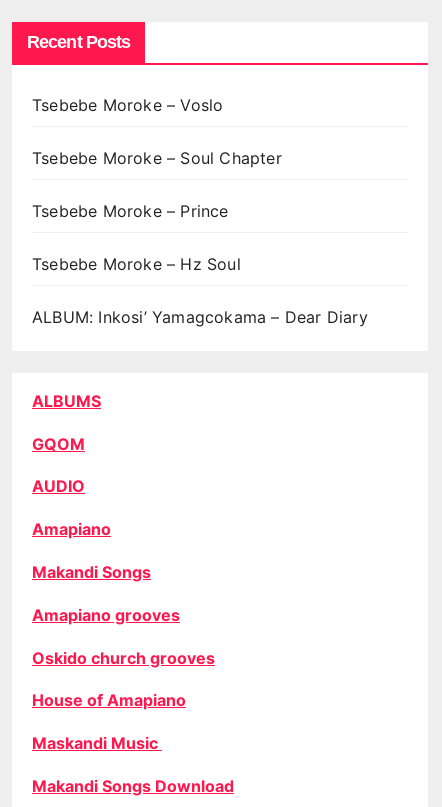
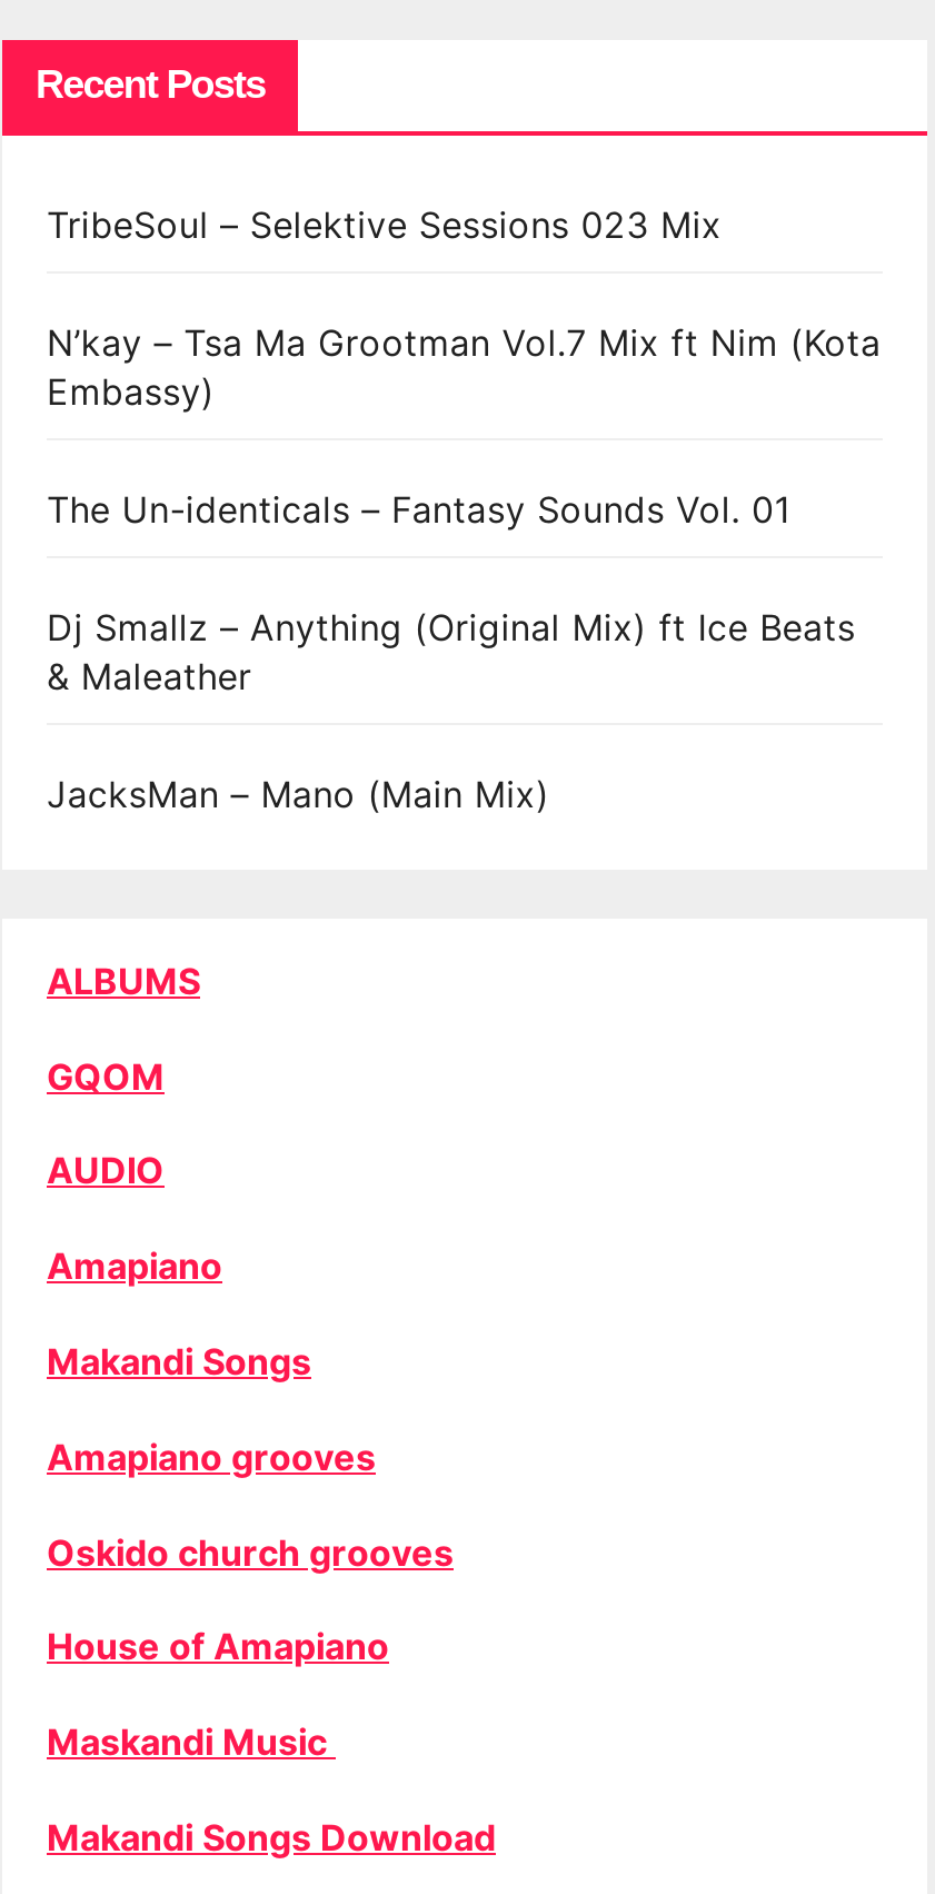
[32,95,223,115] Tsebebe Moroke – Voslo -> [47,203,722,247] TribeSoul – Selektive Sessions 023 Mix
[32,148,282,168] Tsebebe Moroke – Soul Chapter -> [47,321,881,414] N’kay – Tsa Ma Grootman Vol.7 Mix ft Nim (Kota | Embassy)
[32,201,229,221] Tsebebe Moroke – Prince -> [47,487,790,532] The Un-identicals – Fantasy Sounds Vol. 01
[32,254,241,274] Tsebebe Moroke – Hz Soul -> [47,605,855,699] Dj Smallz – Anything (Original Mix) ft Ice Beats | & Maleather
[32,307,368,327] ALBUM: Inkosi’ Yamagcokama – Dear Diary -> [47,772,550,817] JacksMan – Mano (Main Mix)

